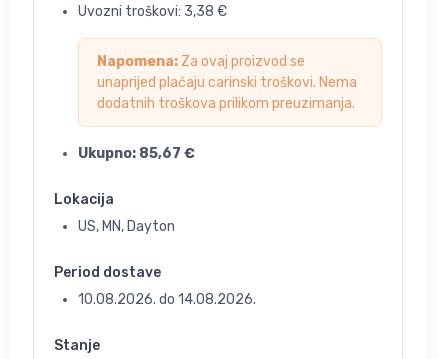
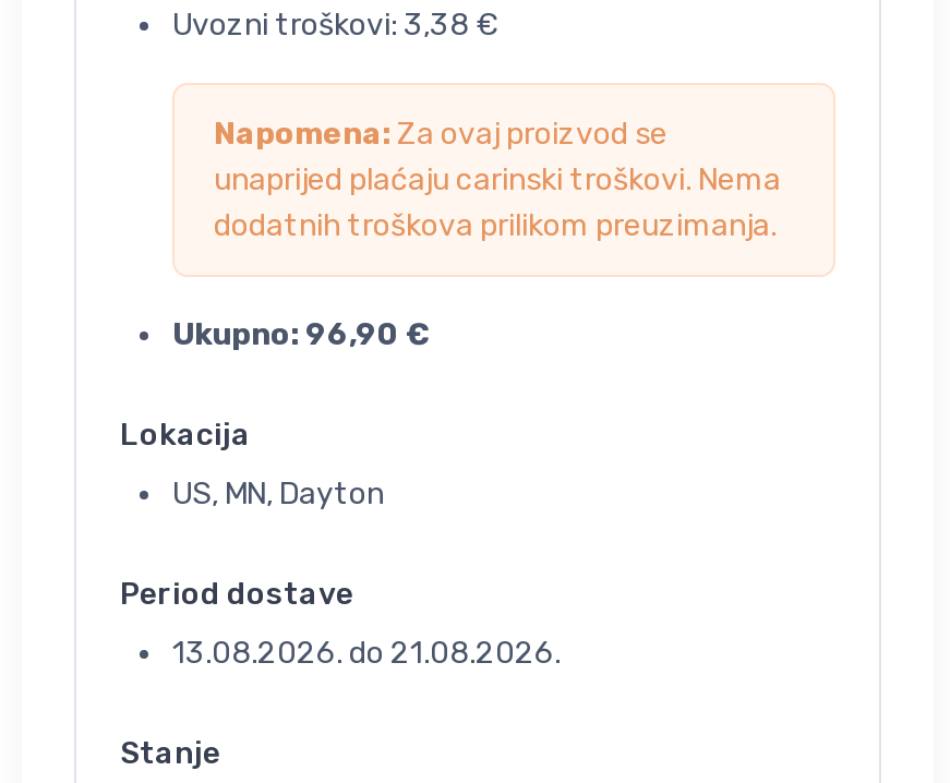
[78,145,195,162] Ukupno: 85,67 € -> [172,316,430,353] Ukupno: 96,90 €
[78,291,256,308] 10.08.2026. do 14.08.2026. -> [172,635,561,672] 13.08.2026. do 21.08.2026.

